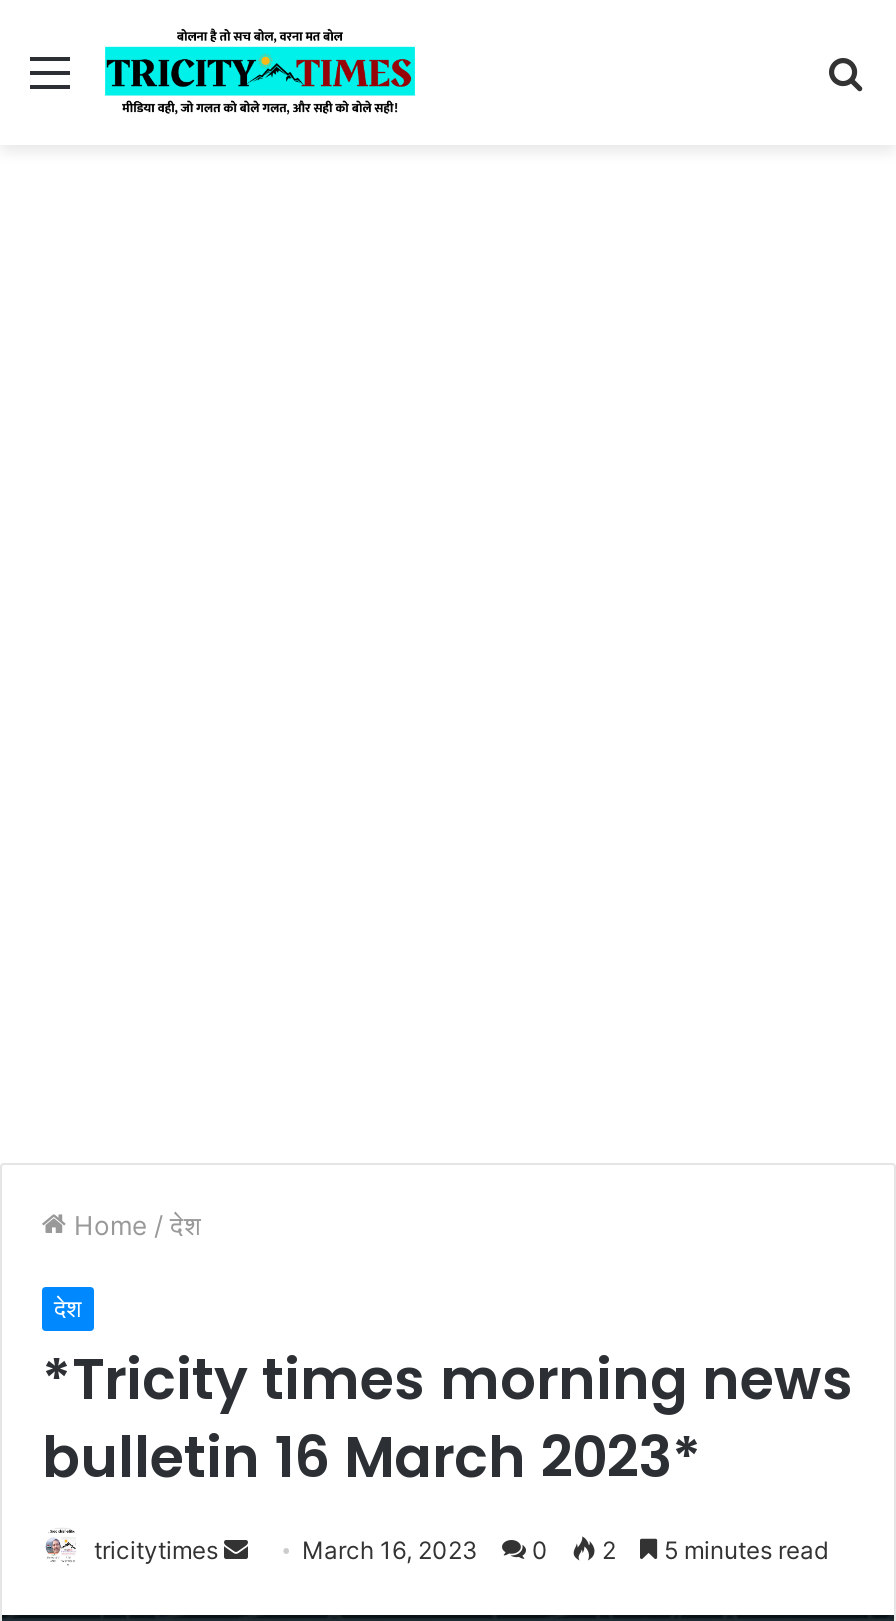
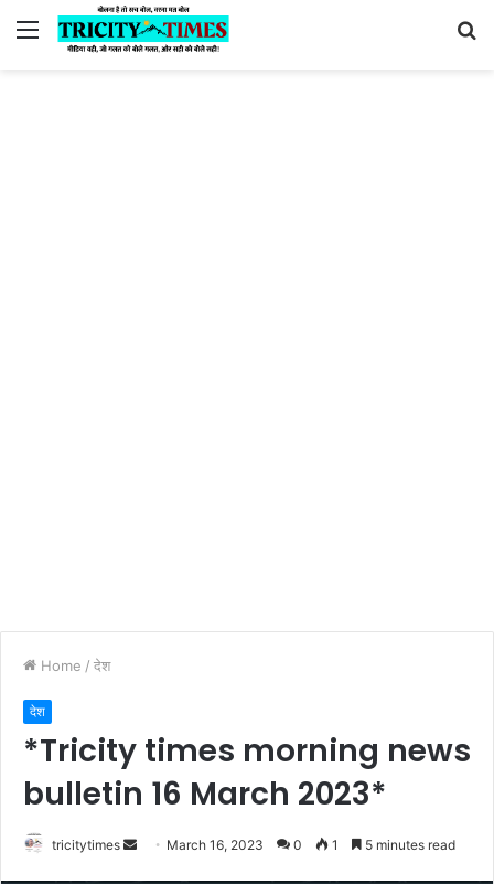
[596,1535,616,1565] 2 -> [329,837,339,853] 1

